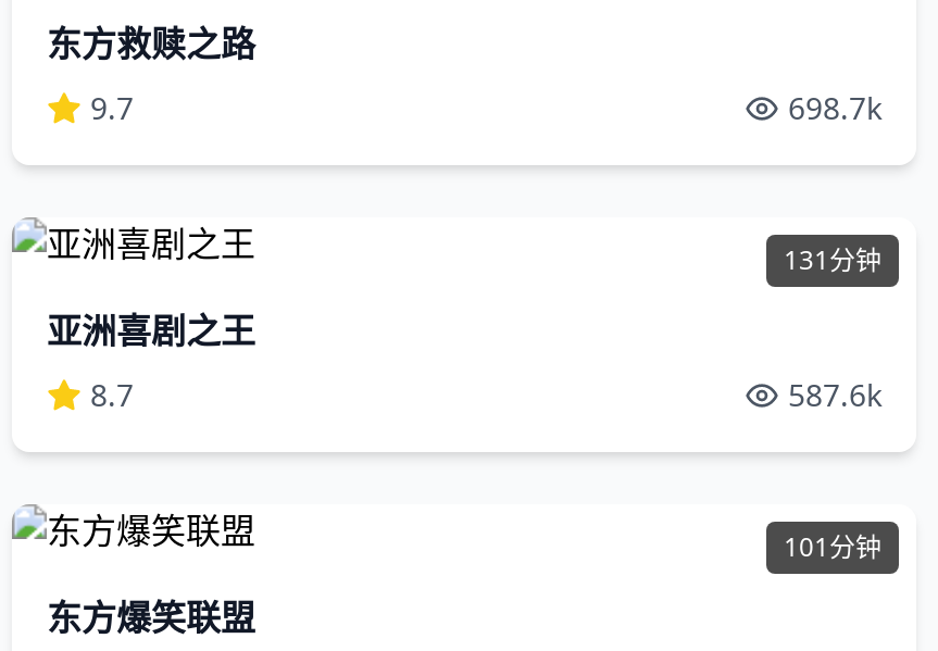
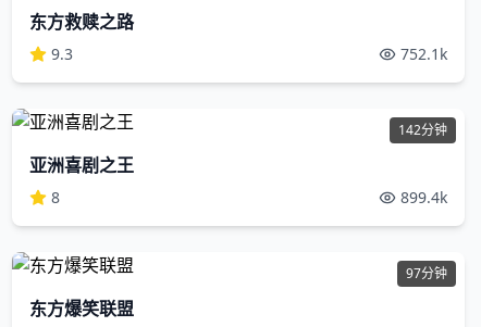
[90,87,134,128] 9.7 -> [51,43,73,64] 9.3
[788,87,881,128] 698.7k -> [400,43,447,64] 752.1k
[784,241,881,278] 131分钟 -> [398,121,447,139] 142分钟
[90,374,134,415] 8.7 -> [51,187,60,207] 8
[788,374,881,415] 587.6k -> [400,187,447,207] 899.4k
[784,528,881,565] 101分钟 -> [406,264,447,282] 97分钟

